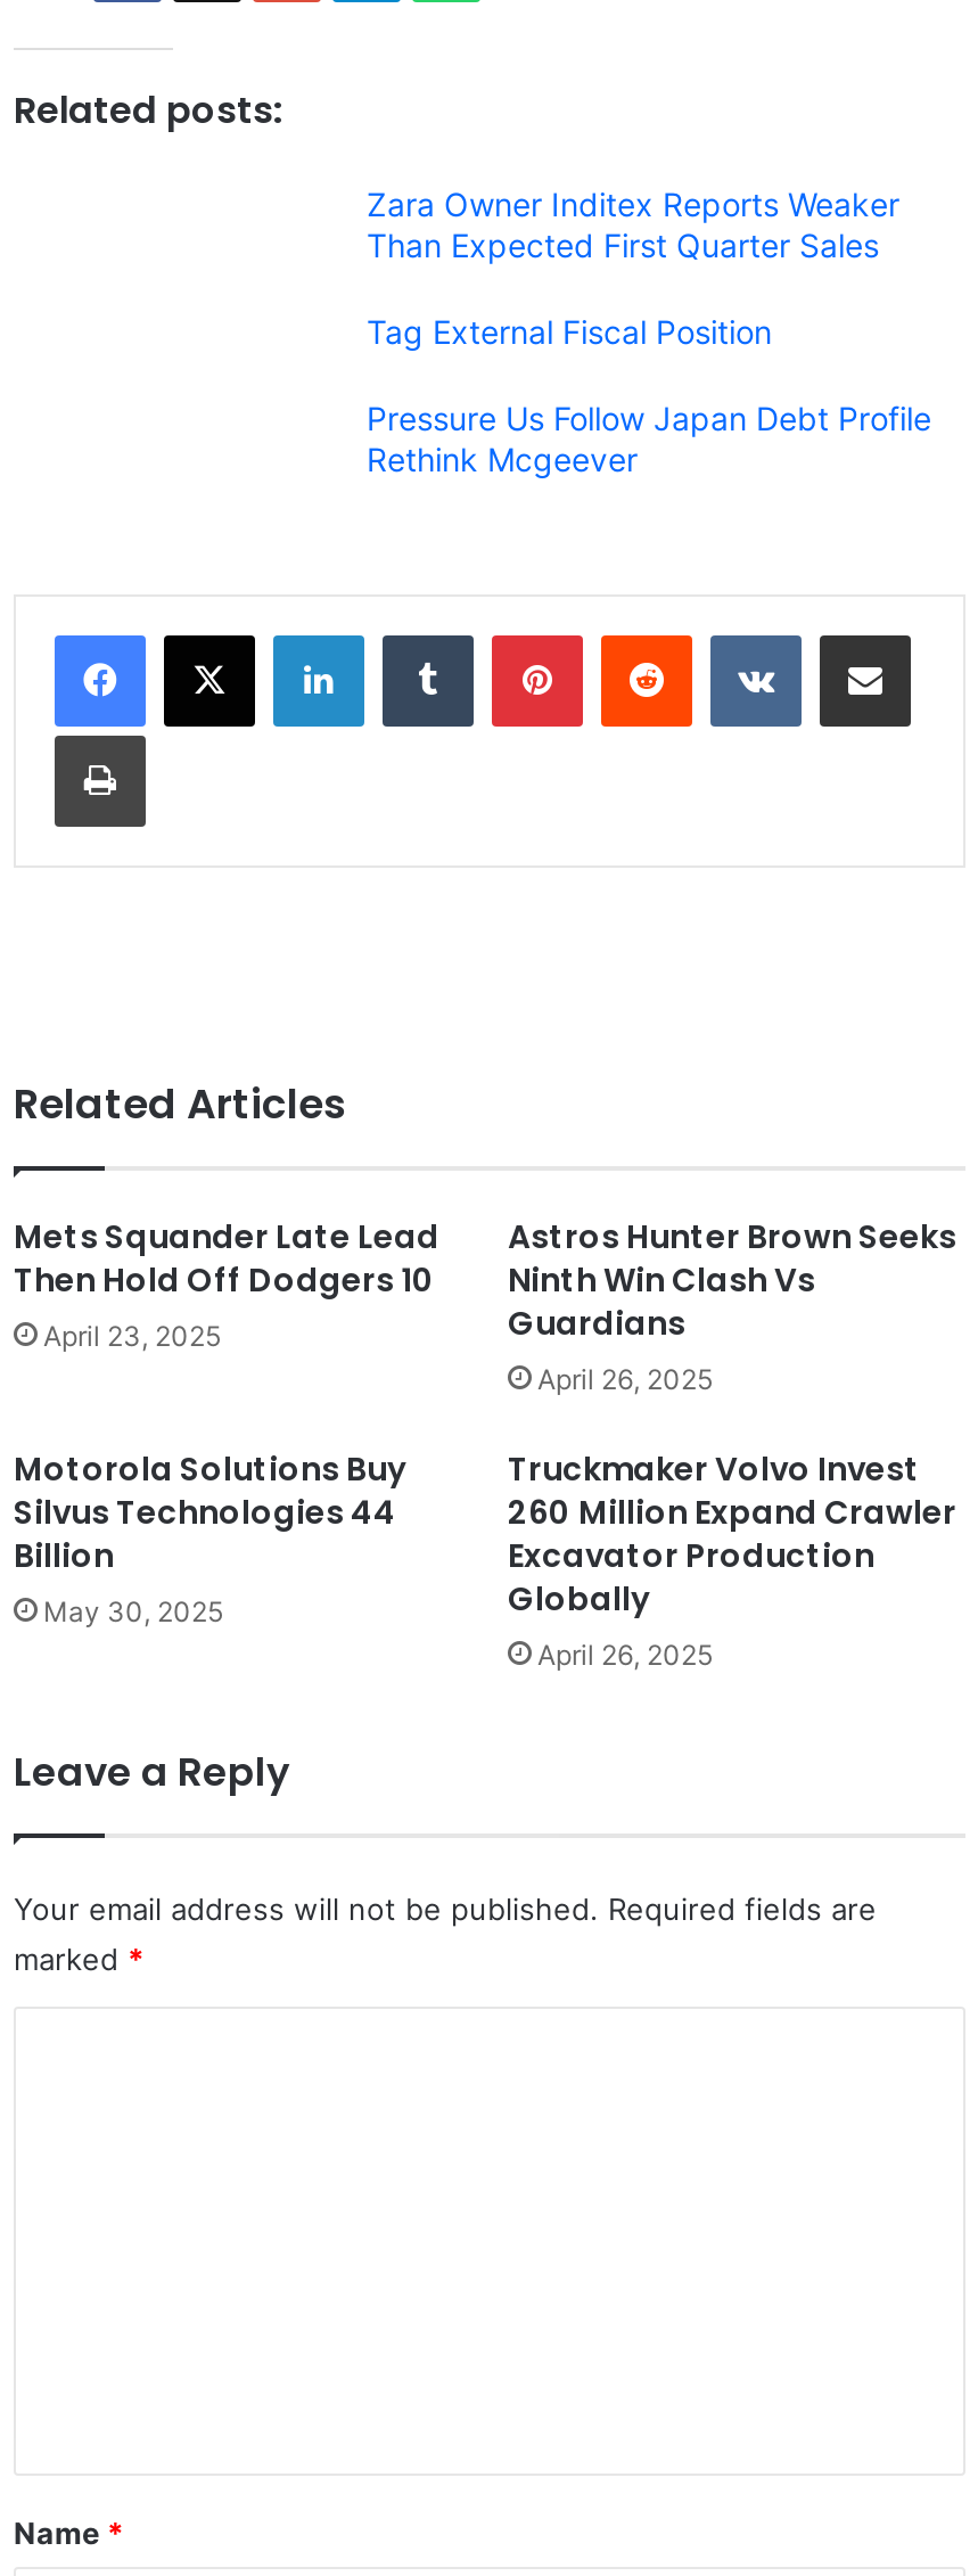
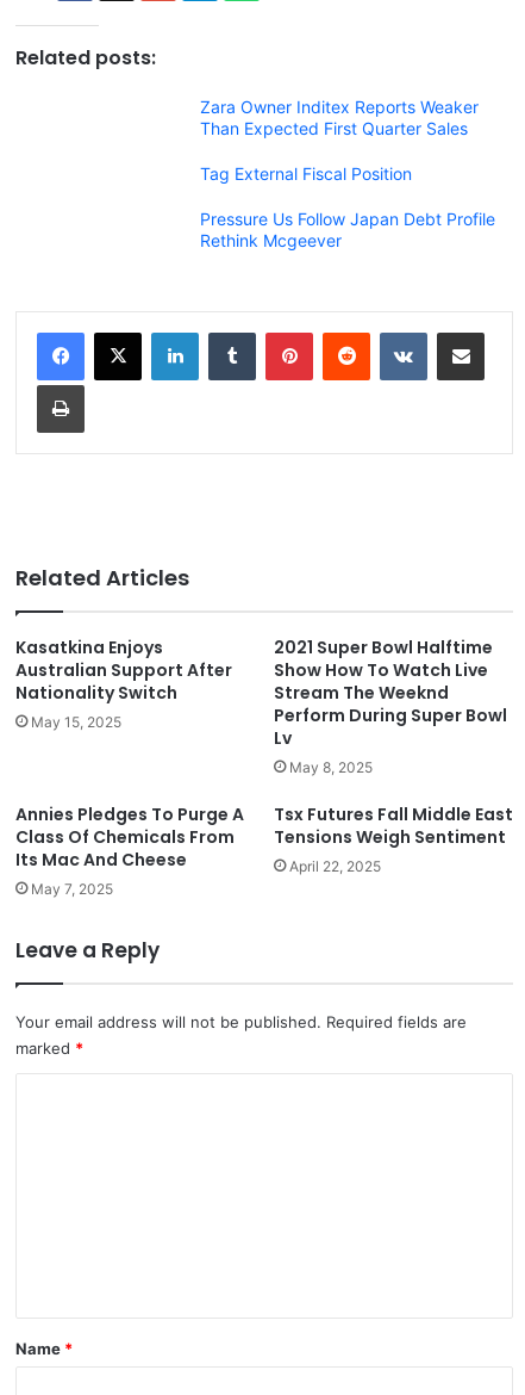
[14,1214,439,1353] Mets Squander Late Lead | Then Hold Off Dodgers 10 | April 23, 2025 -> [15,636,232,731] Kasatkina Enjoys | Australian Support After | Nationality Switch | May 15, 2025
[508,1214,956,1397] Astros Hunter Brown Seeks | Ninth Win Clash Vs | Guardians | April 26, 2025 -> [274,636,507,776] 2021 Super Bowl Halftime | Show How To Watch Live | Stream The Weeknd | Perform During Super Bowl | Lv | May 8, 2025
[14,1447,405,1629] Motorola Solutions Buy | Silvus Technologies 44 | Billion | May 30, 2025 -> [15,803,244,898] Annies Pledges To Purge A | Class Of Chemicals From | Its Mac And Cheese | May 7, 2025
[508,1447,956,1672] Truckmaker Volvo Invest | 260 Million Expand Crawler | Excavator Production | Globally | April 26, 2025 -> [274,803,513,875] Tsx Futures Fall Middle East | Tensions Weigh Sentiment | April 22, 2025

